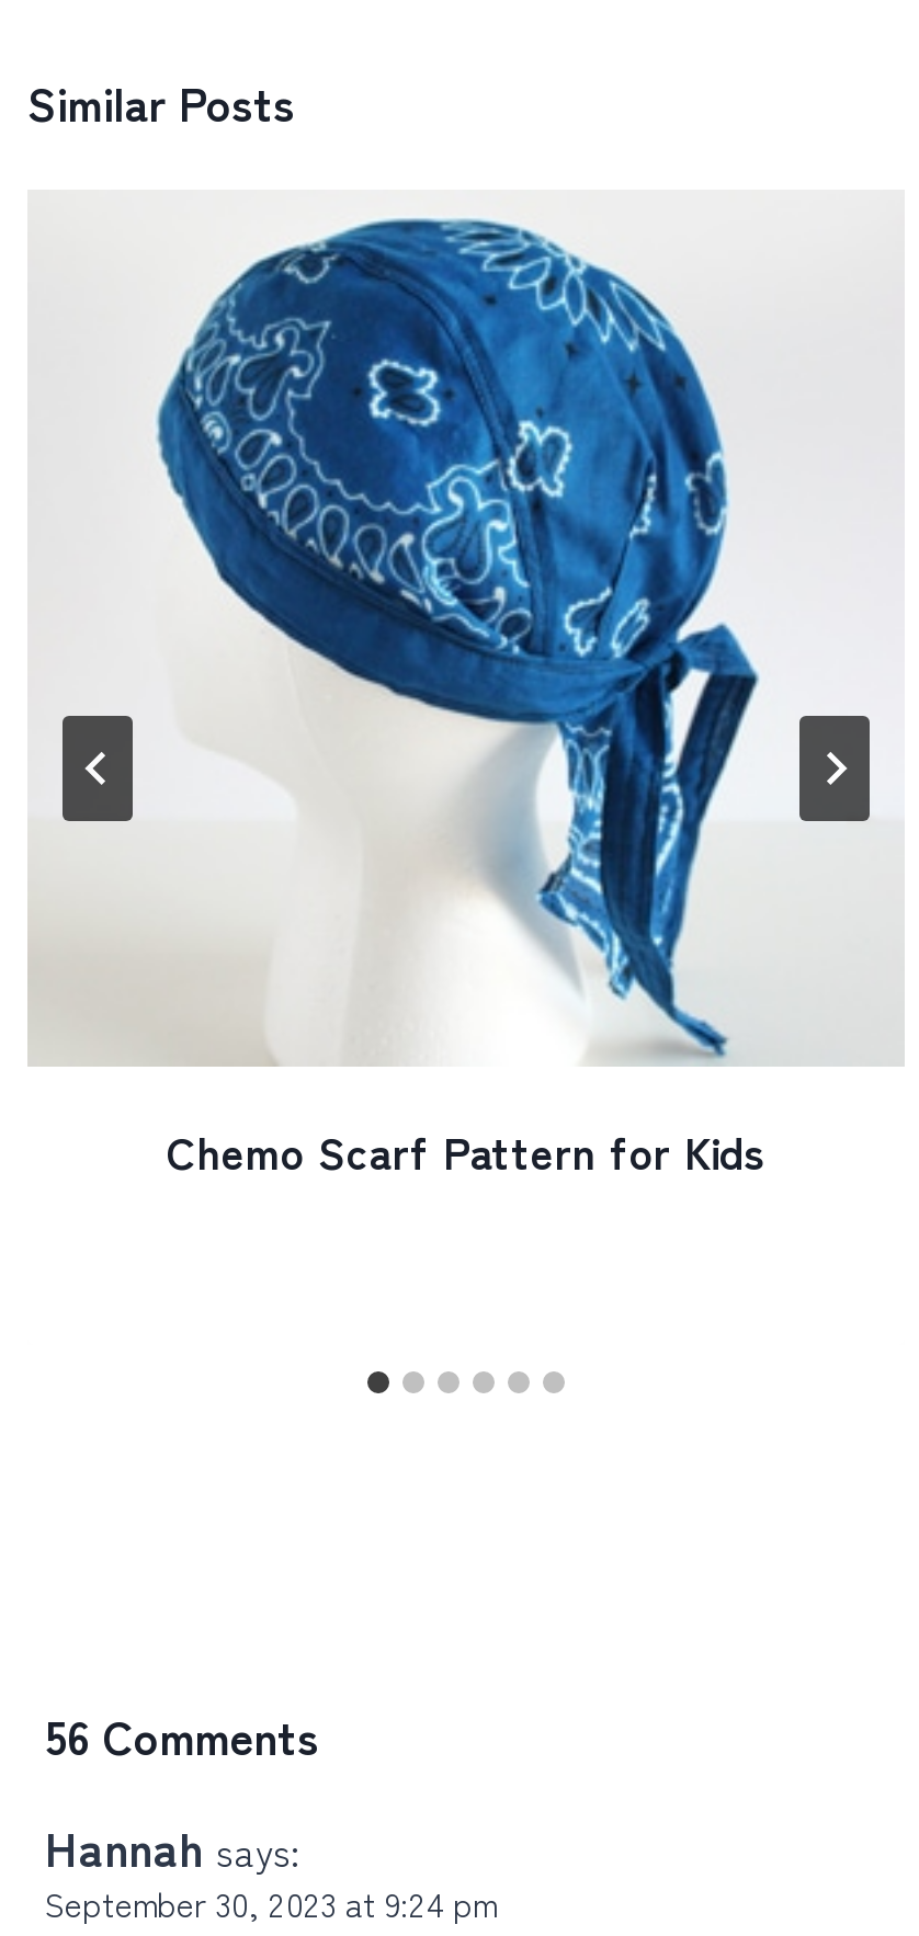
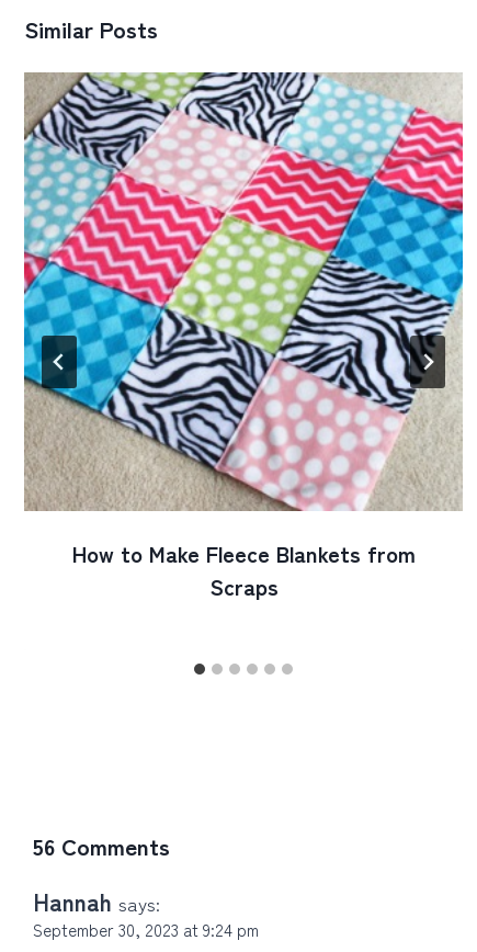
[27,190,905,1183] [image] | Chemo Scarf Pattern for Kids -> [23,71,464,602] [image] | How to Make Fleece Blankets from | Scraps

